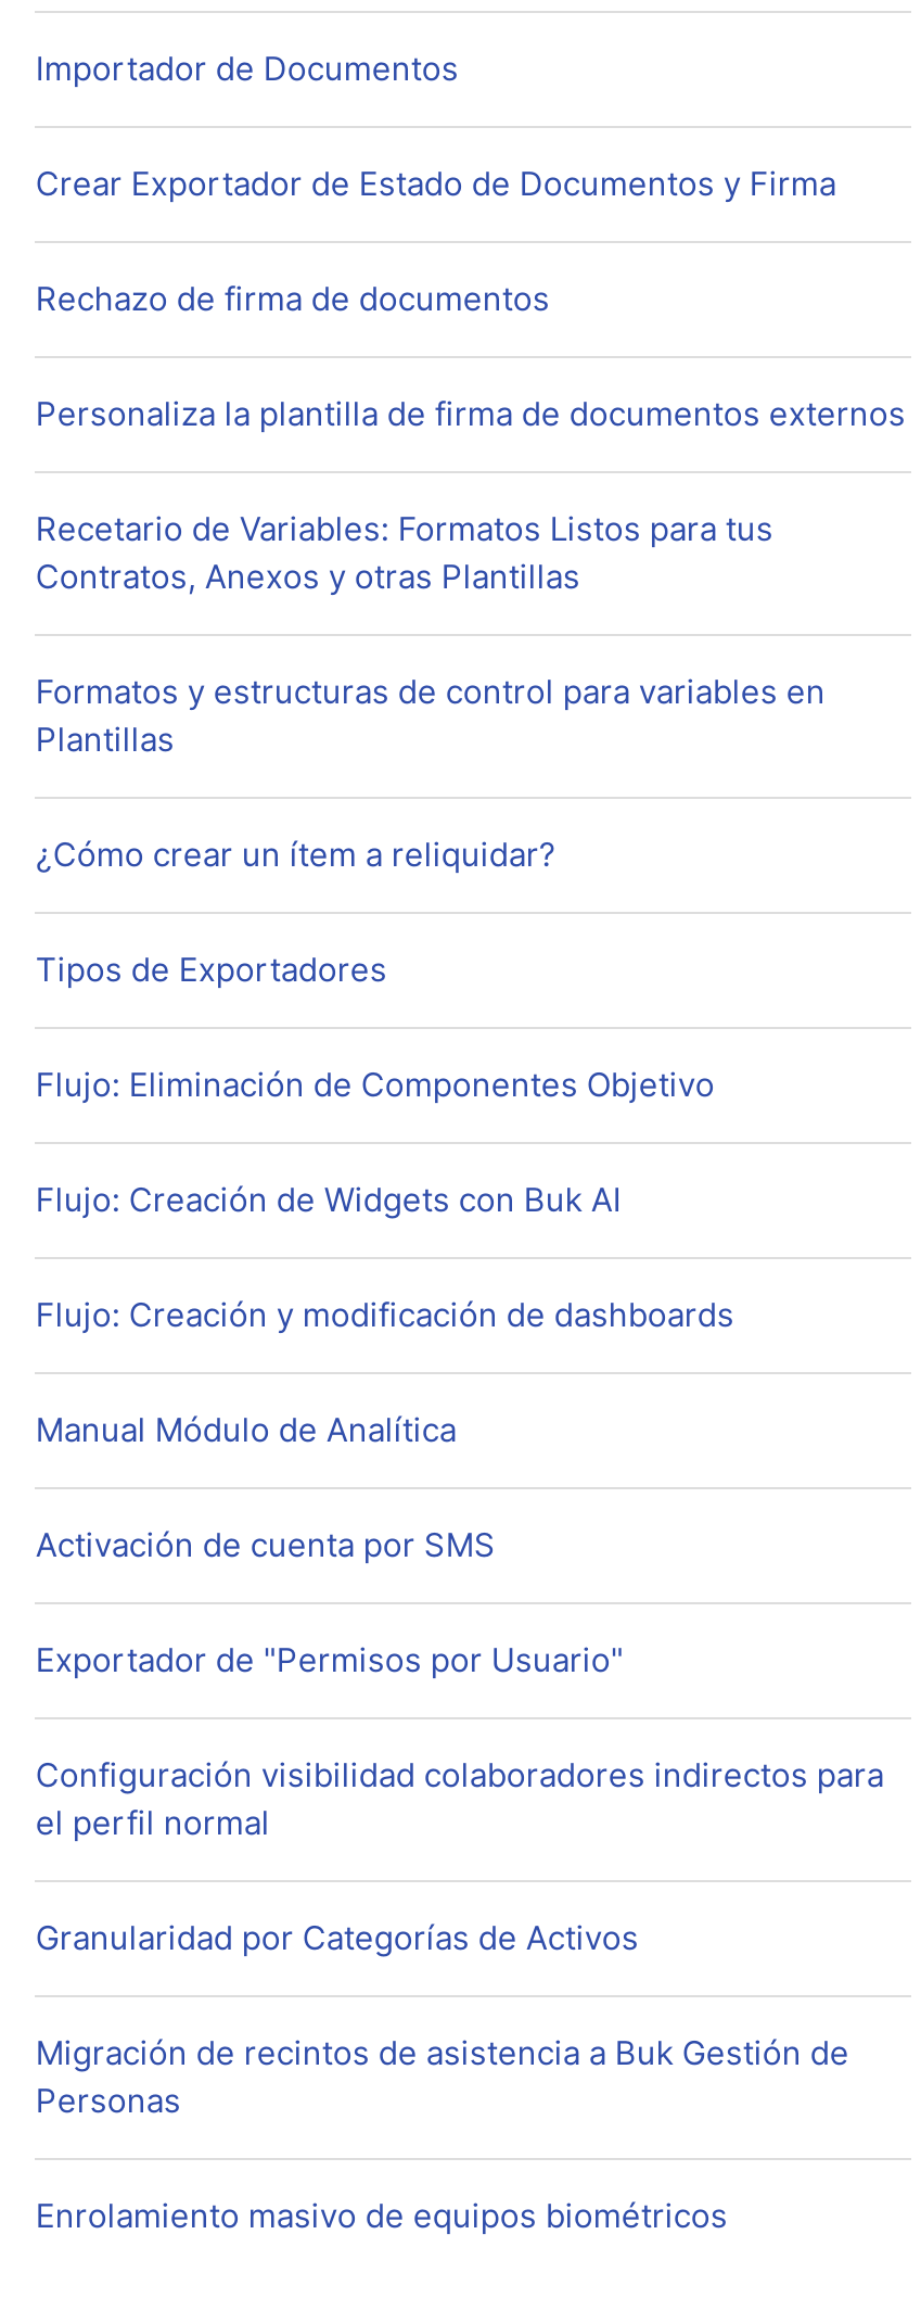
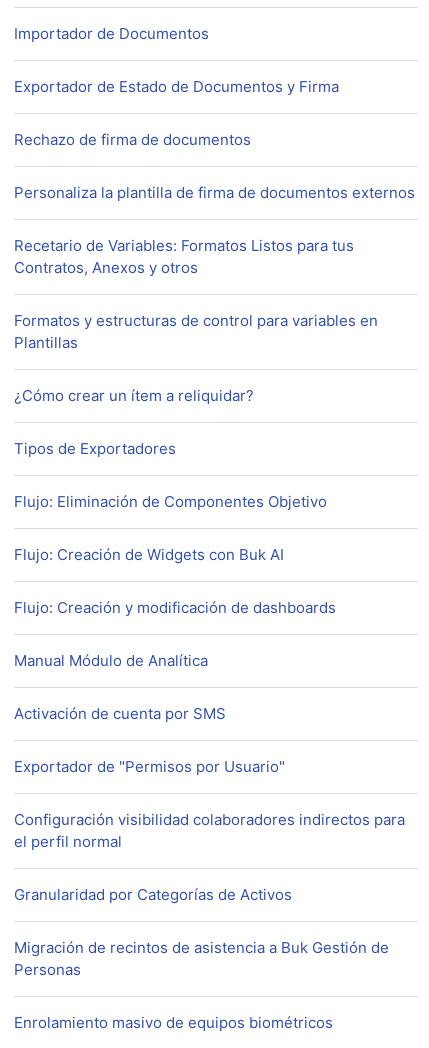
[36,164,836,205] Crear Exportador de Estado de Documentos y Firma -> [14,77,339,96] Exportador de Estado de Documentos y Firma
[36,557,580,598] Contratos, Anexos y otras Plantillas -> [14,258,198,277] Contratos, Anexos y otros

